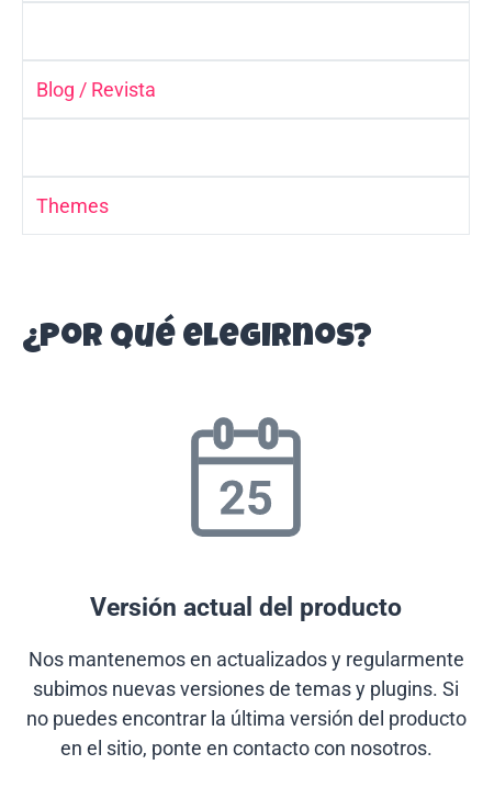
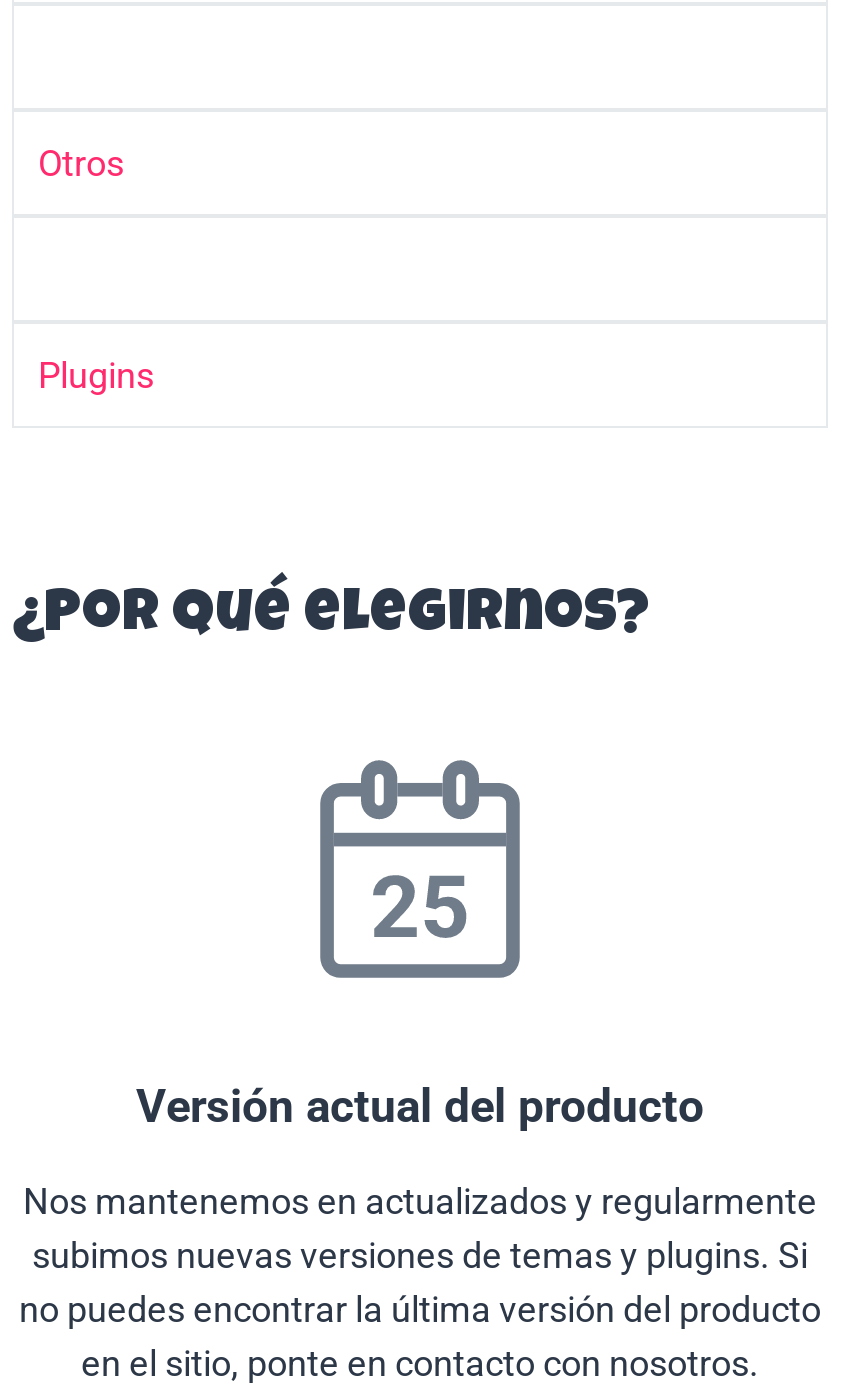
[36,78,156,101] Blog / Revista -> [38,142,124,184] Otros
[36,194,109,217] Themes -> [38,354,154,396] Plugins

